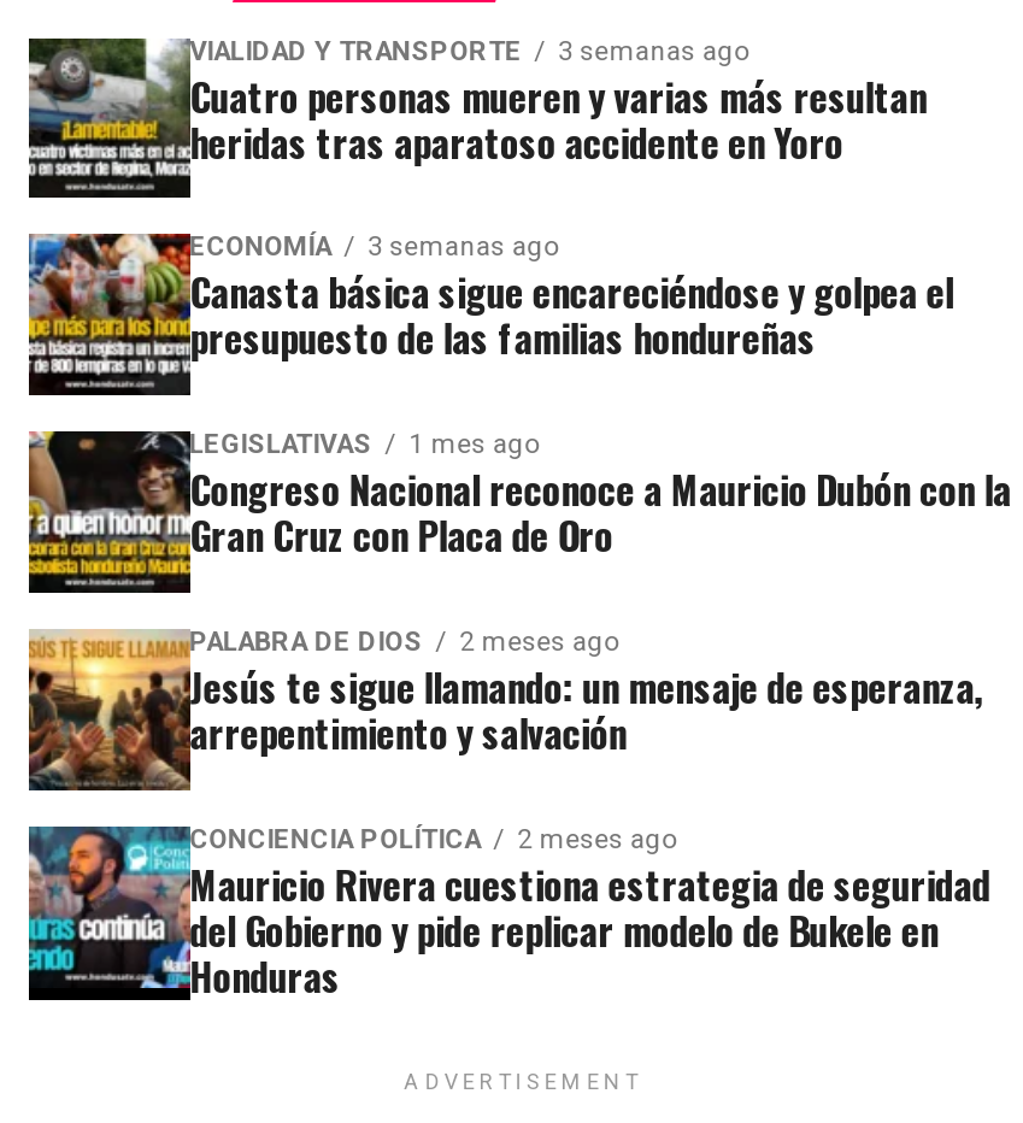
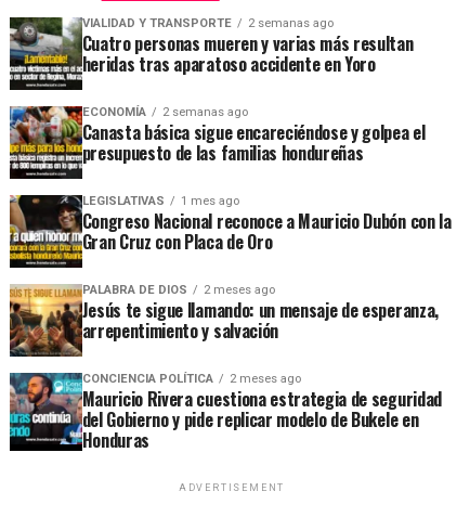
[189,35,749,67] VIALIDAD Y TRANSPORTE 3 semanas ago -> [82,16,333,30] VIALIDAD Y TRANSPORTE 2 semanas ago
[189,233,558,264] ECONOMÍA 3 semanas ago -> [82,105,248,119] ECONOMÍA 2 semanas ago

